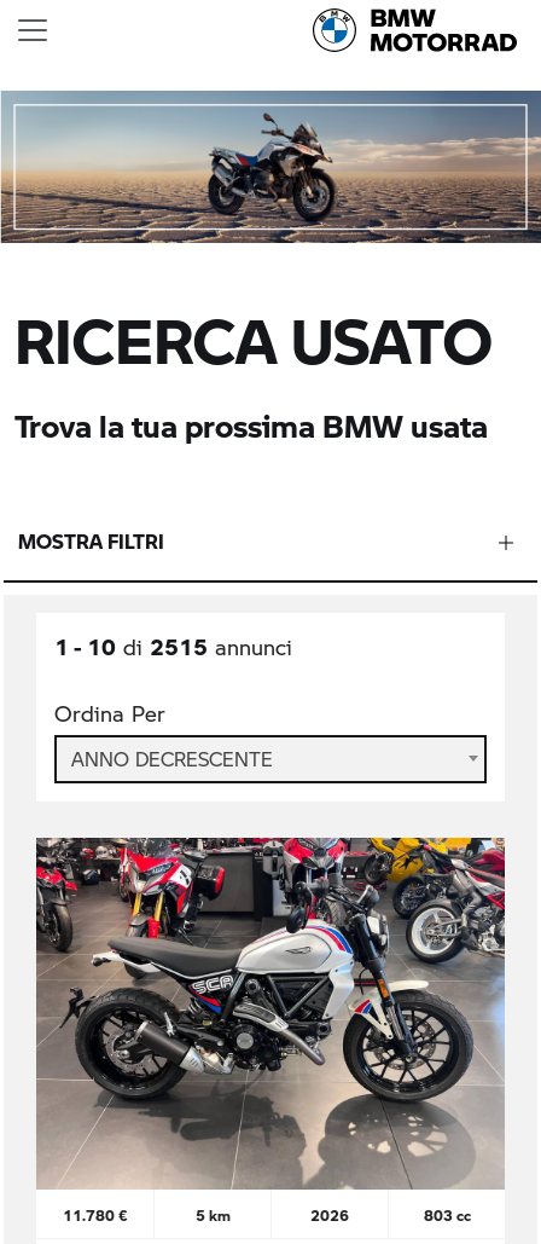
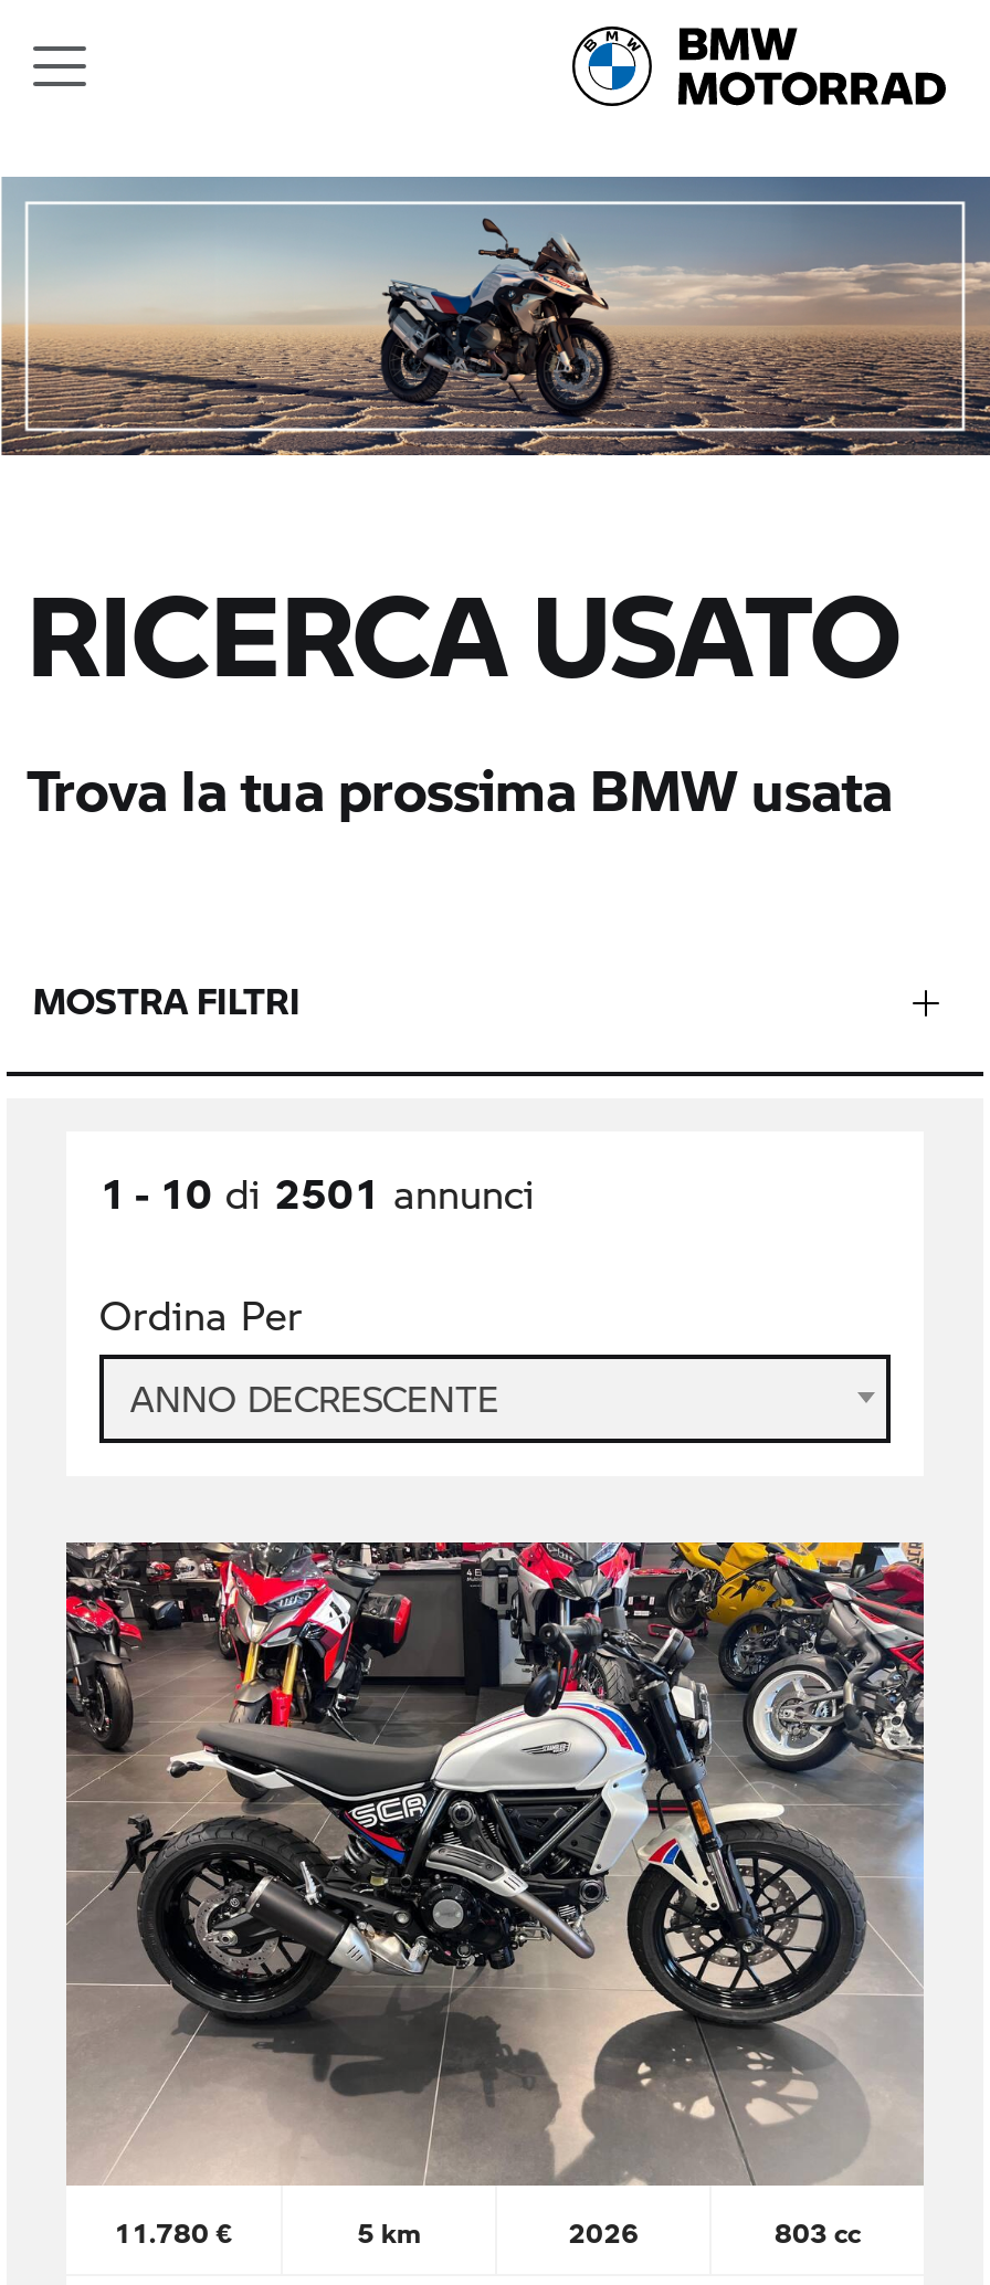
[54,632,292,660] 1 - 10 di 2515 annunci -> [99,1167,535,1218] 1 - 10 di 2501 annunci

